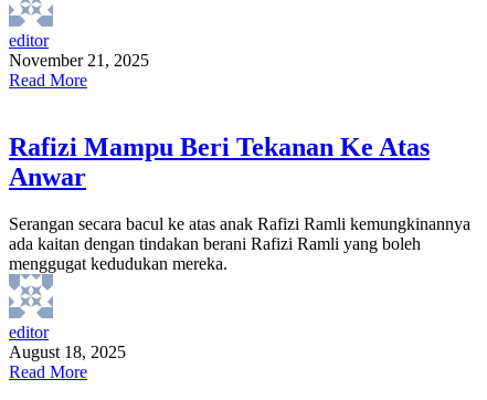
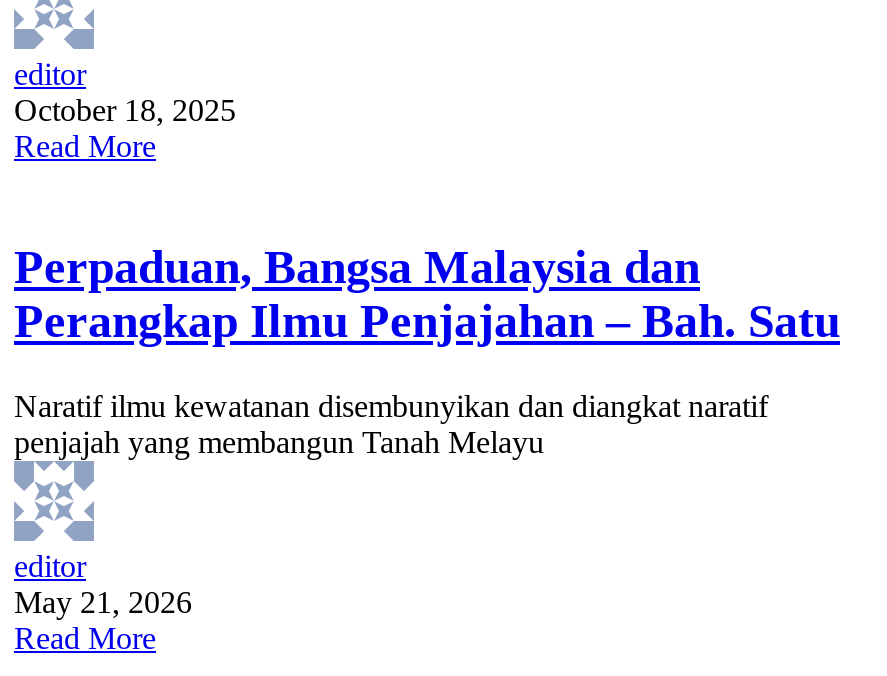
[9,51,149,70] November 21, 2025 -> [14,93,236,127] October 18, 2025
[9,133,430,192] Rafizi Mampu Beri Tekanan Ke Atas | Anwar -> [14,241,840,347] Perpaduan, Bangsa Malaysia dan | Perangkap Ilmu Penjajahan – Bah. Satu
[9,215,470,273] Serangan secara bacul ke atas anak Rafizi Ramli kemungkinannya | ada kaitan dengan tindakan berani Rafizi Ramli yang boleh | menggugat kedudukan mereka. -> [14,389,768,459] Naratif ilmu kewatanan disembunyikan dan diangkat naratif | penjajah yang membangun Tanah Melayu
[9,343,126,362] August 18, 2025 -> [14,585,192,619] May 21, 2026

